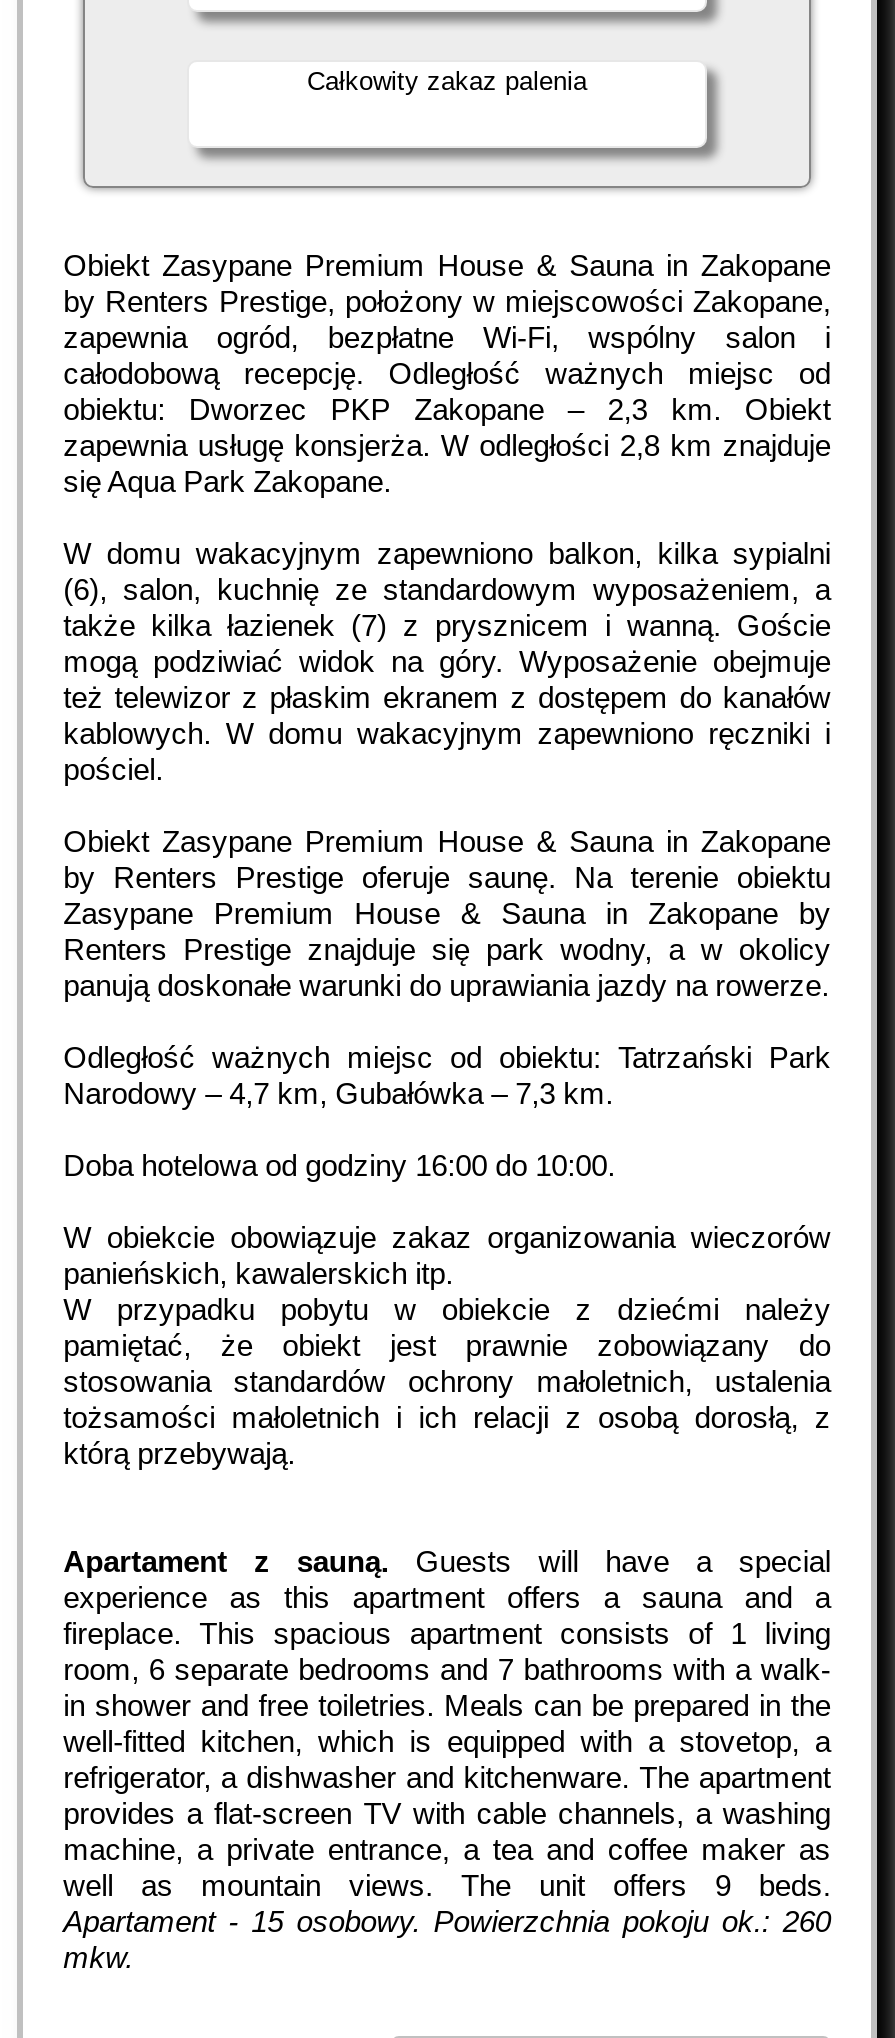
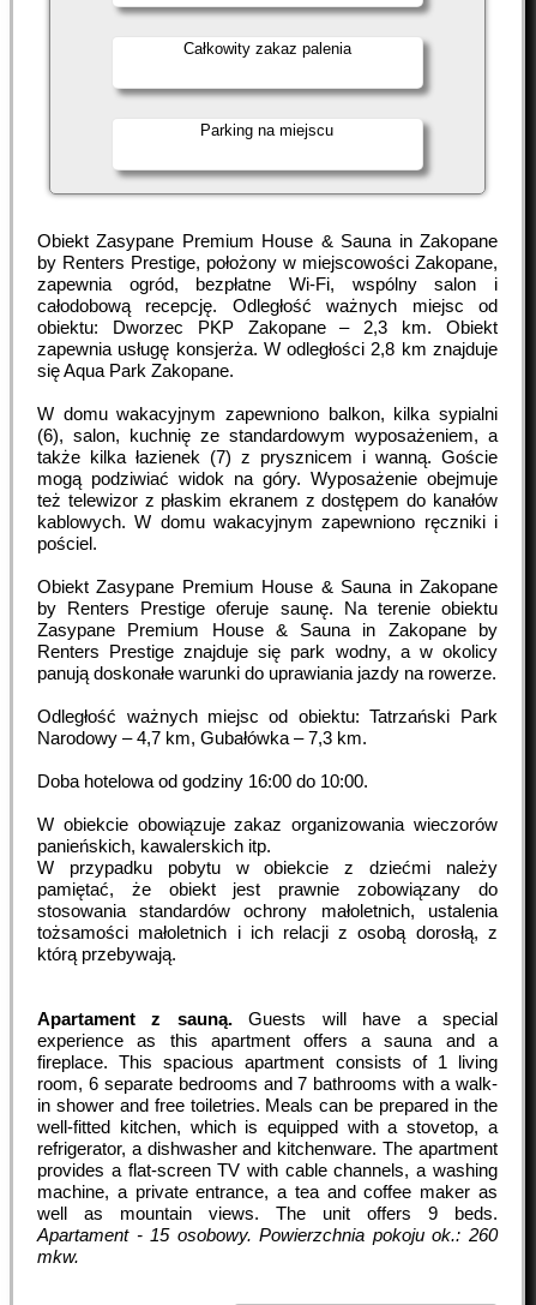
none -> [201,121,334,139] Parking na miejscu

